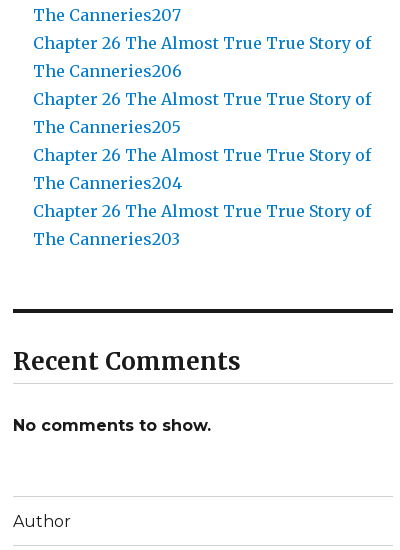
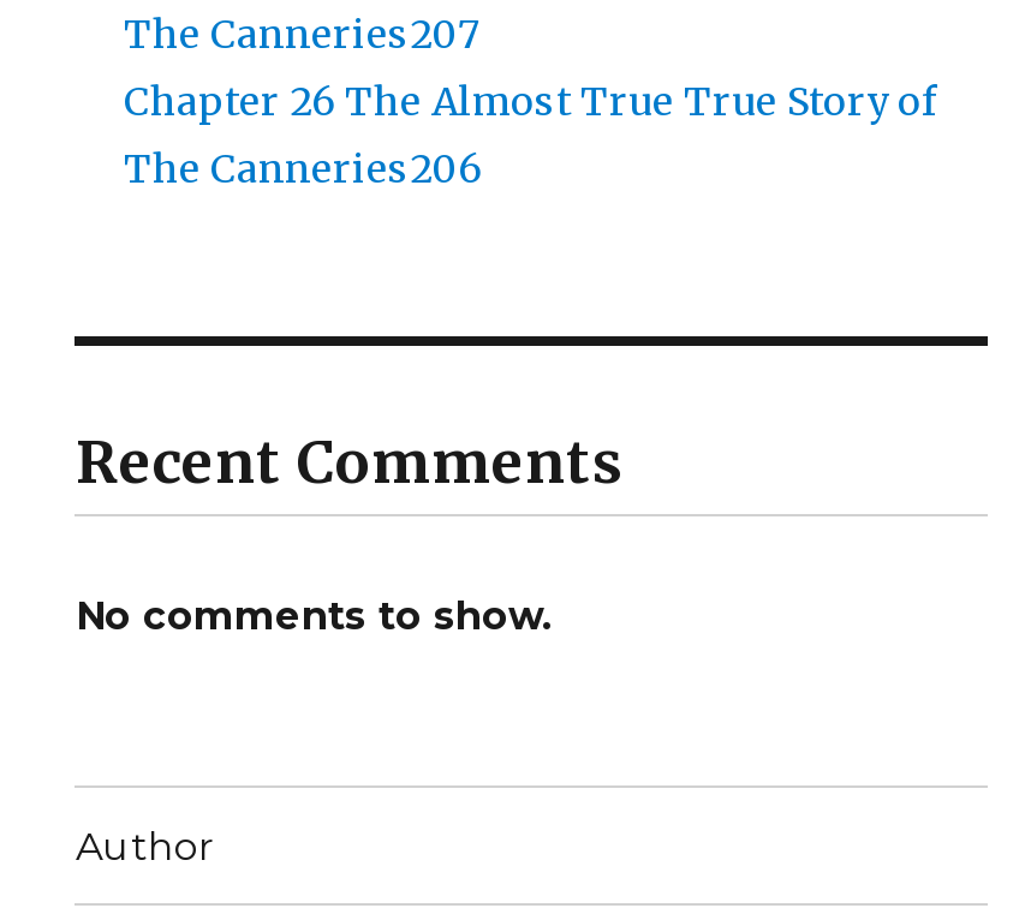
[33,89,371,249] Chapter 26 The Almost True True Story of | The Canneries205 | Chapter 26 The Almost True True Story of | The Canneries204 | Chapter 26 The Almost True True Story of | The Canneries203 -> none

